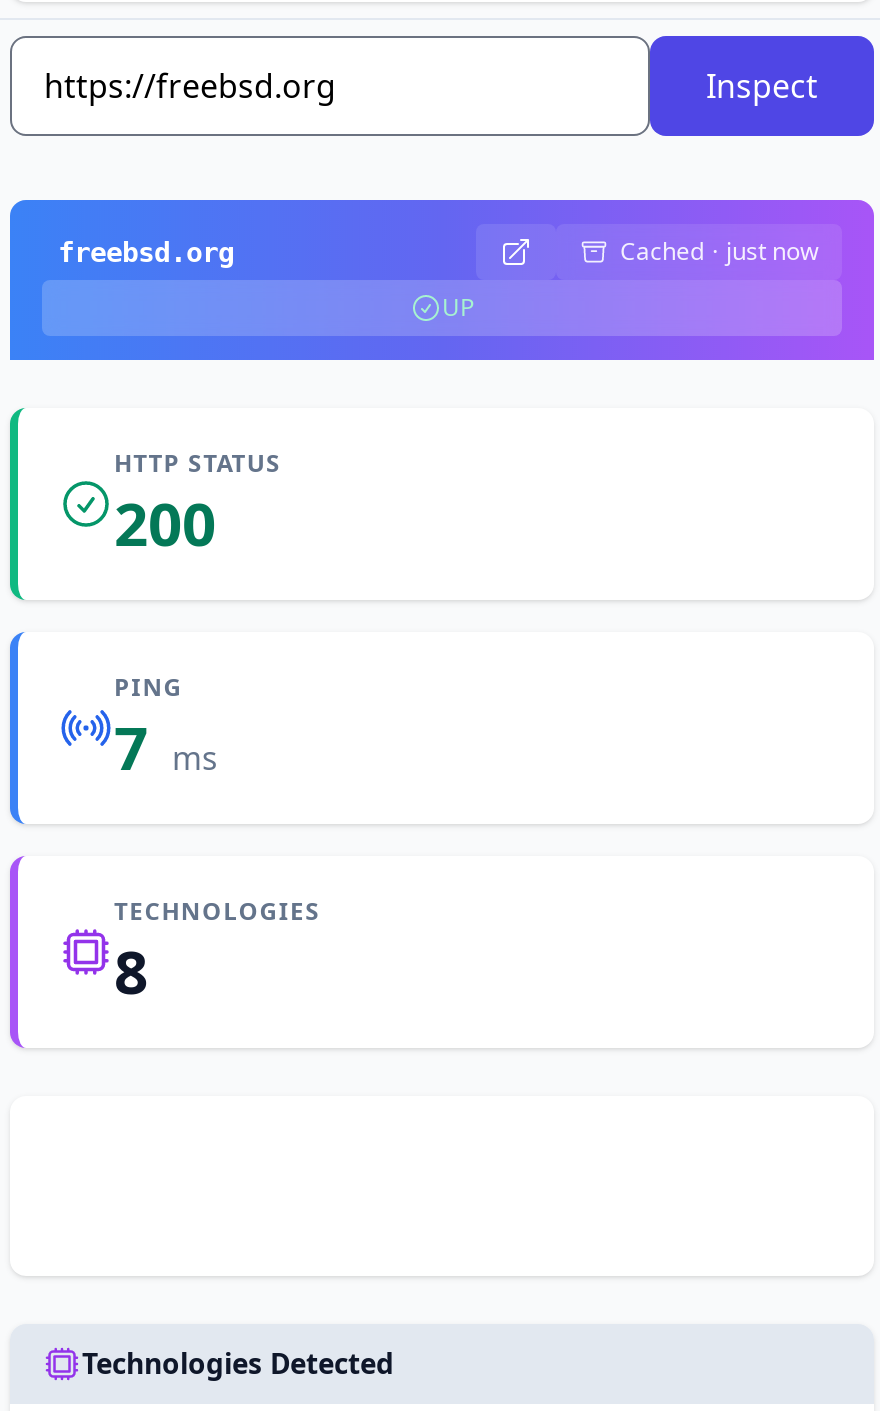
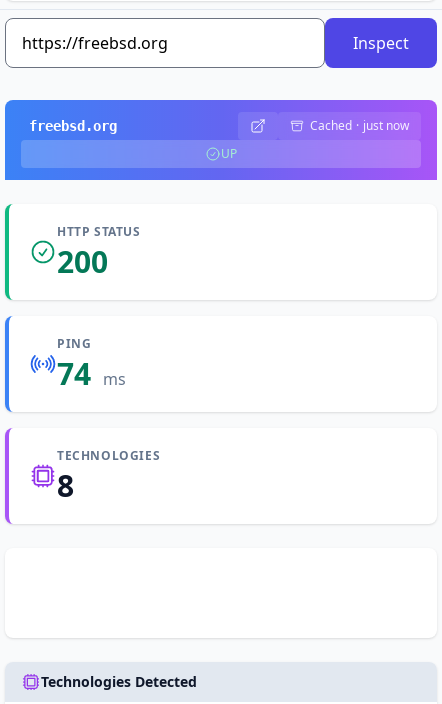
[114,706,218,788] 7 ms -> [57,353,126,394] 74 ms

